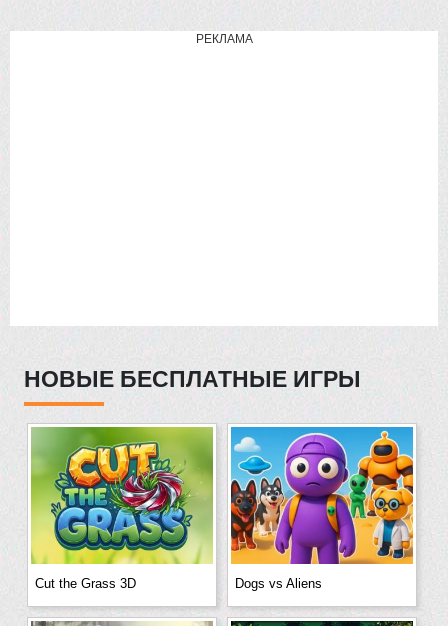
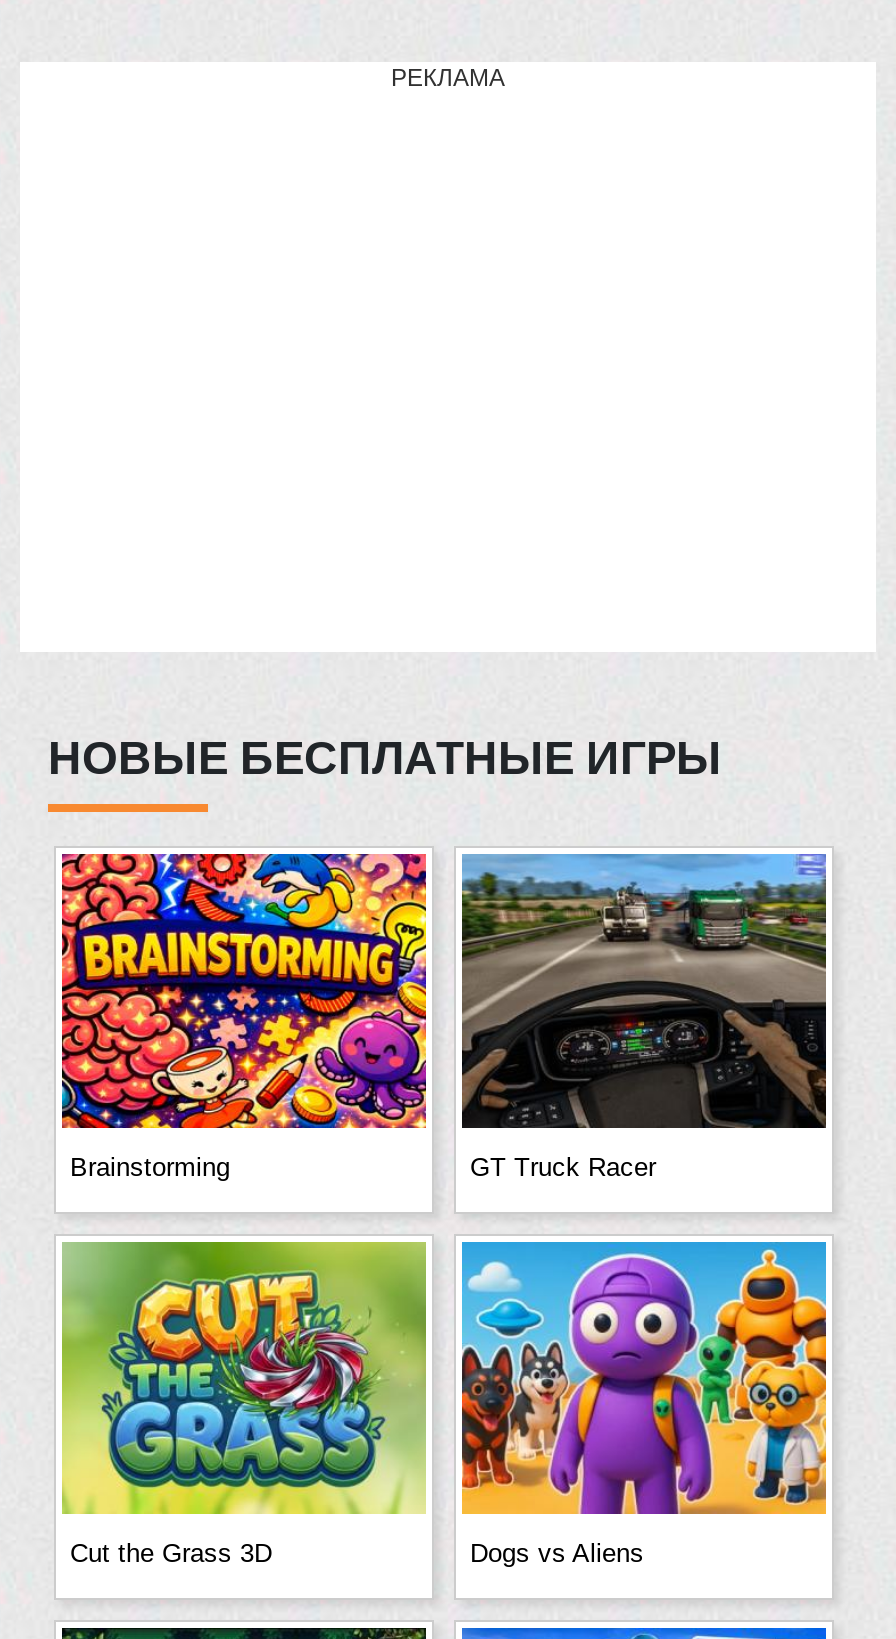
none -> [60,852,656,1181] [image] | Brainstorming | GT Truck Racer
none -> [460,854,828,1130] [image]

